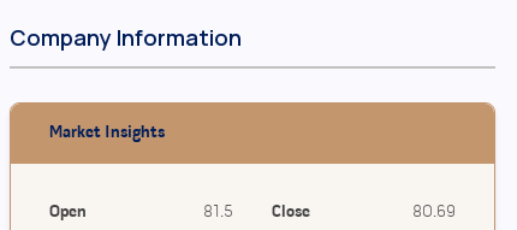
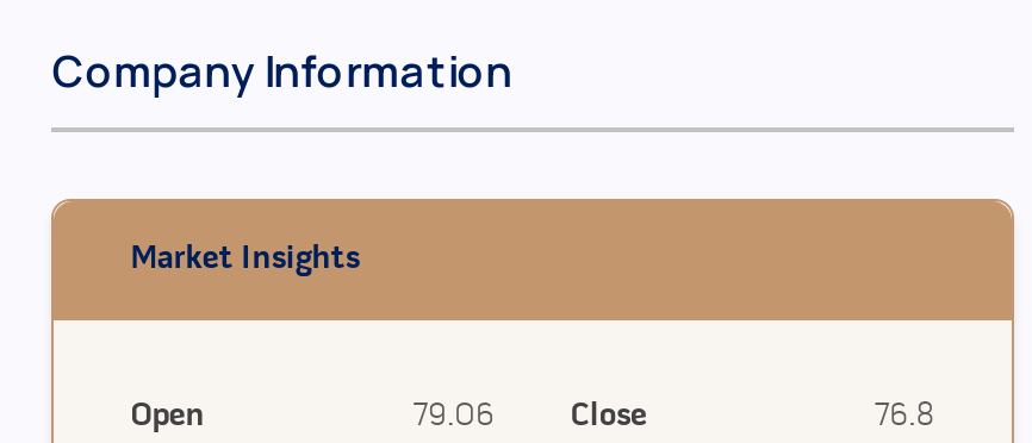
[203,205,233,221] 81.5 -> [414,402,495,433] 79.06
[412,205,455,221] 80.69 -> [875,402,935,433] 76.8

